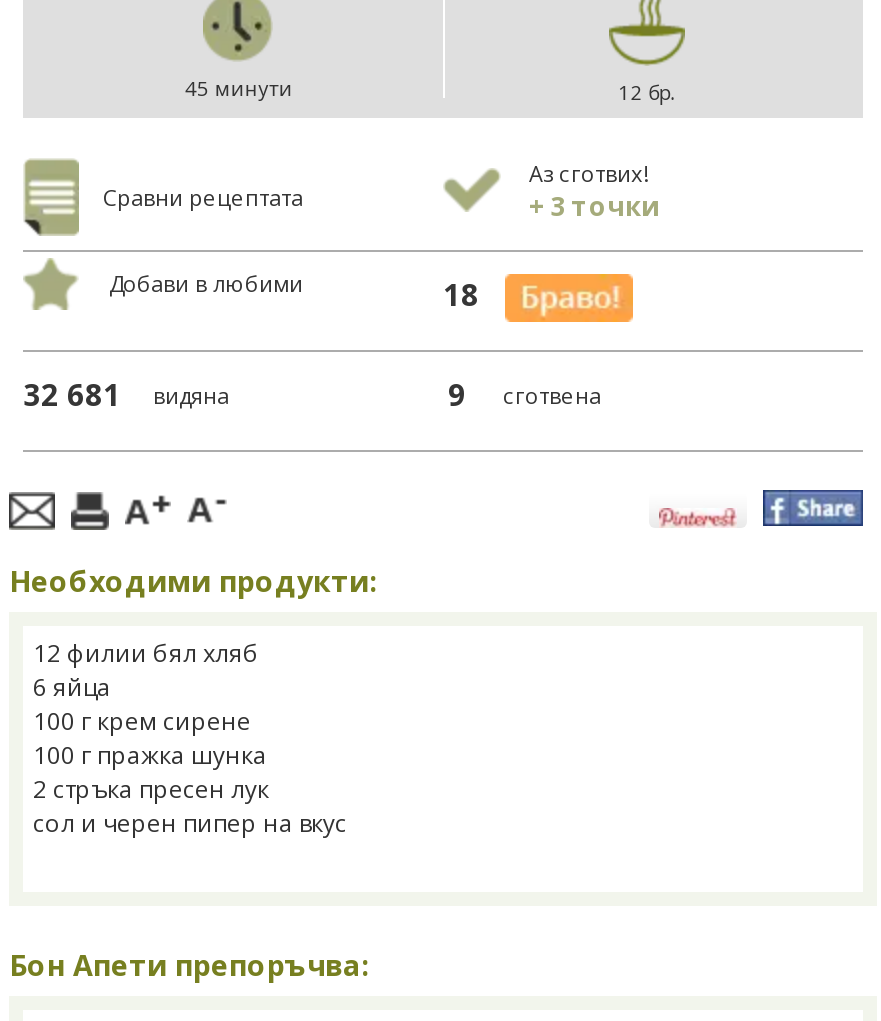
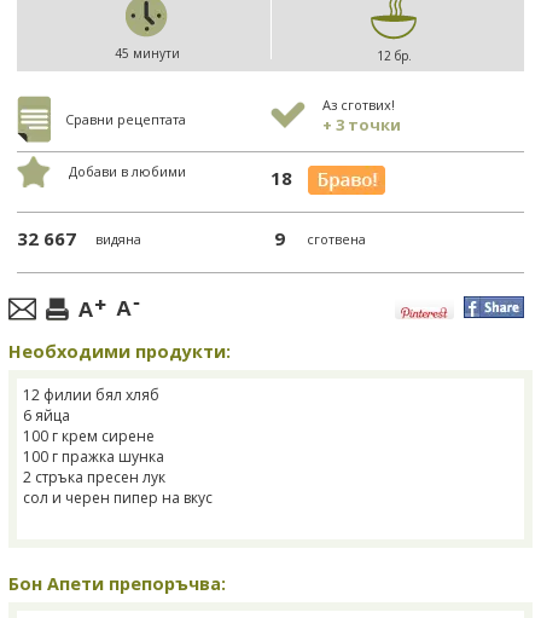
[23,374,229,414] 32 681 видяна -> [17,226,141,250] 32 667 видяна

